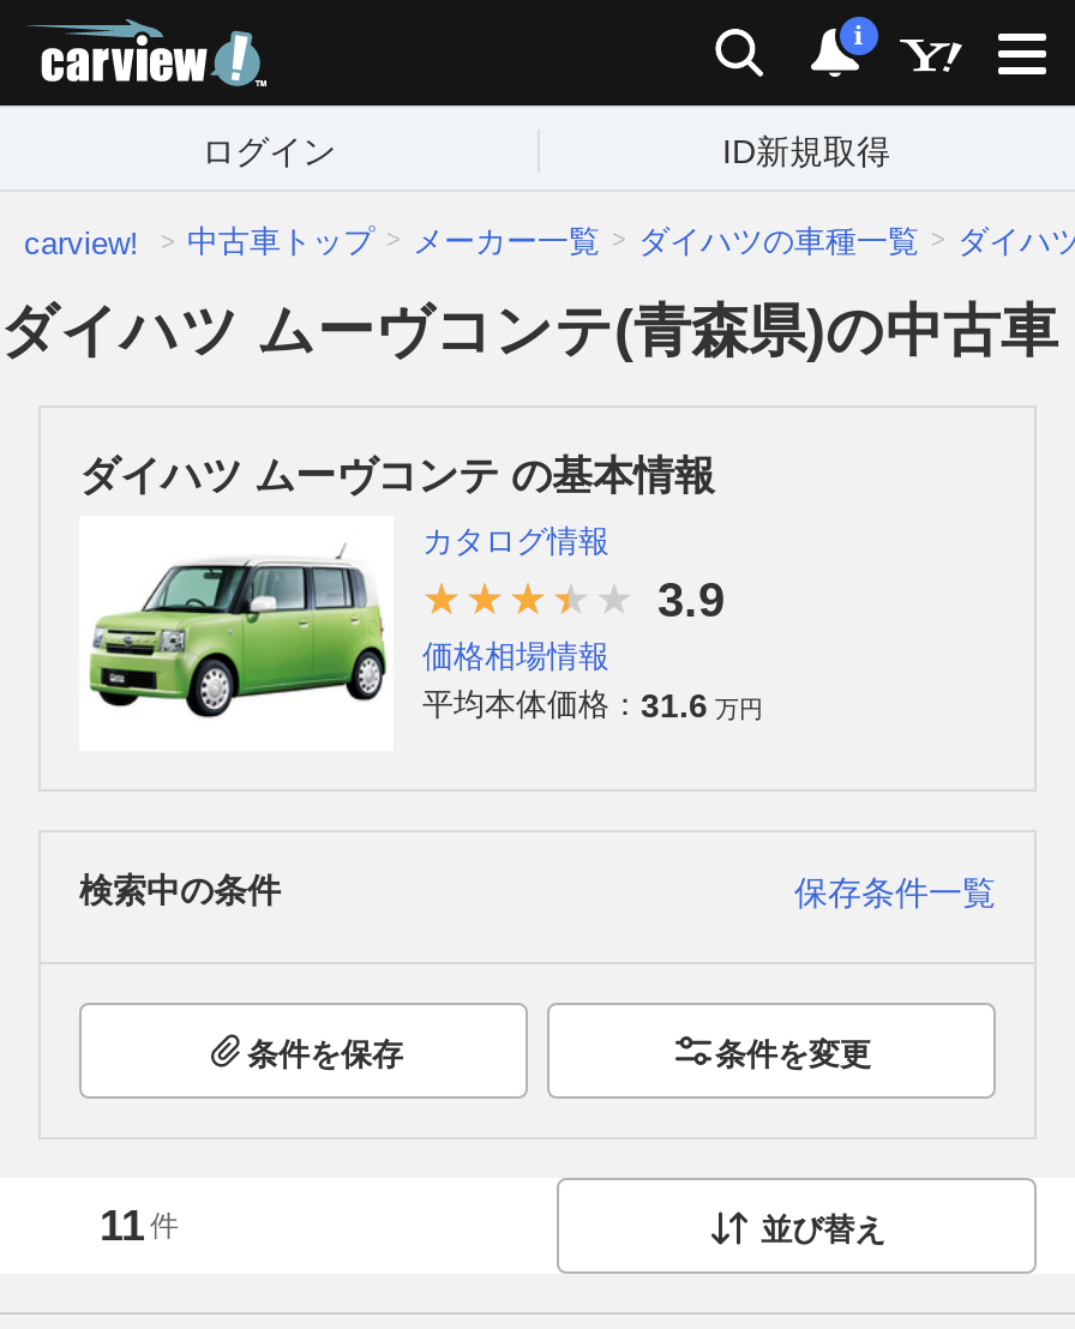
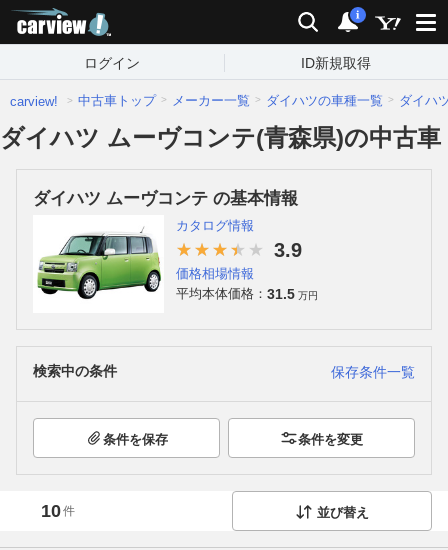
[422,685,763,723] 平均本体価格：31.6 万円 -> [176,285,318,301] 平均本体価格：31.5 万円
[100,1201,179,1249] 11 件 -> [41,501,75,521] 10 件

